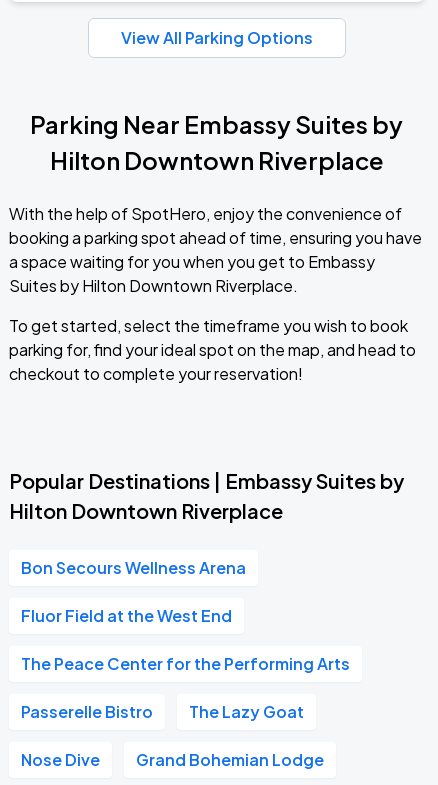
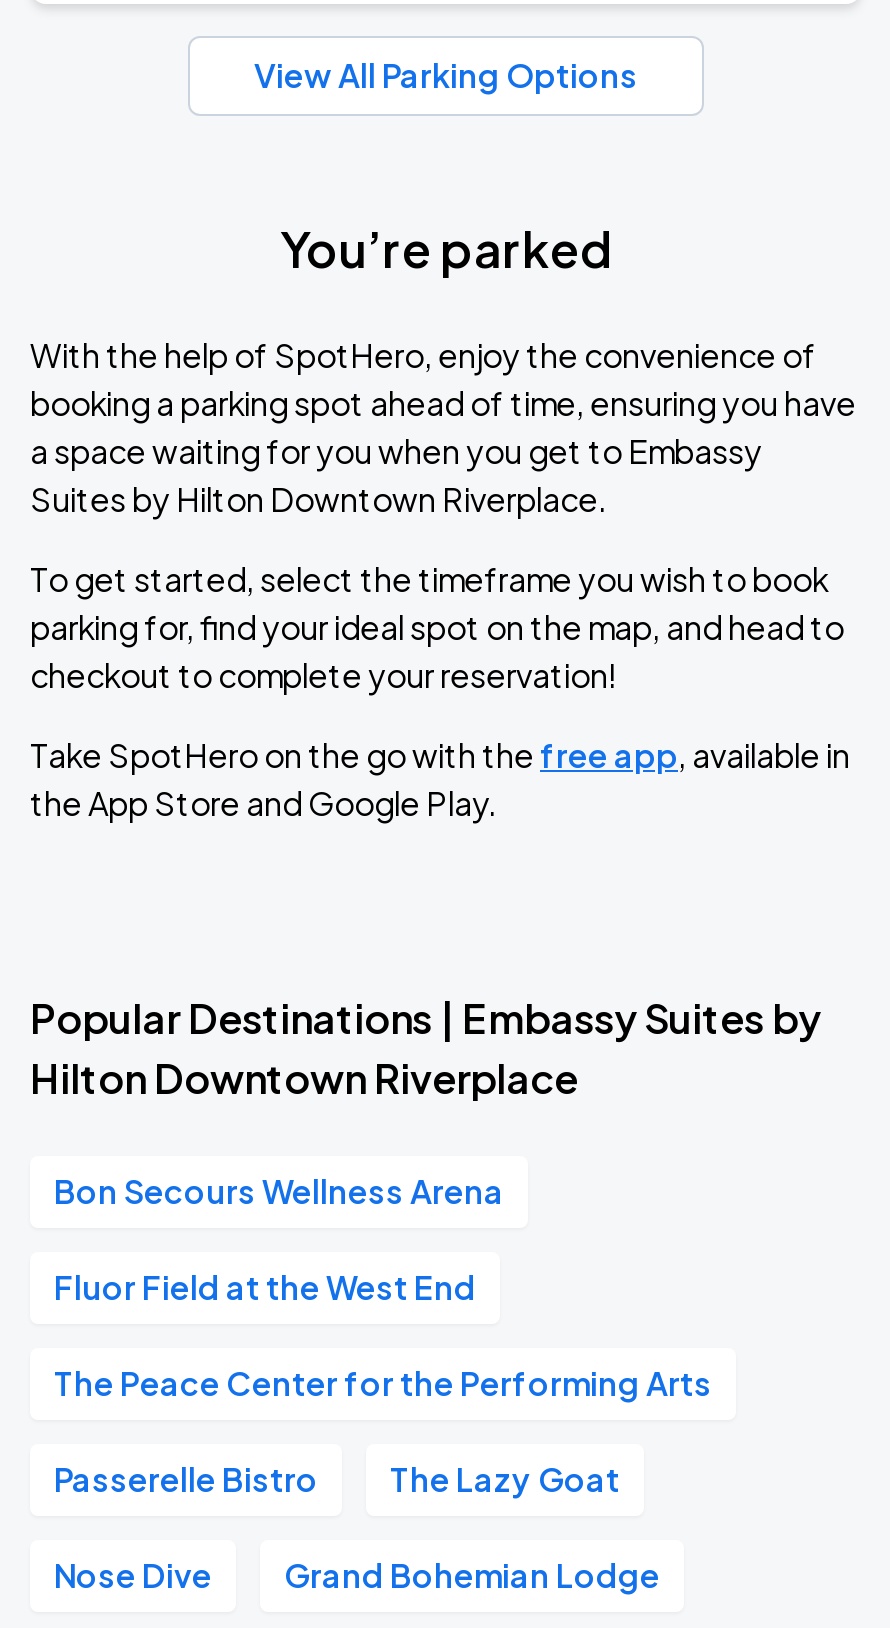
[30,109,403,175] Parking Near Embassy Suites by | Hilton Downtown Riverplace -> [280,218,612,278] You’re parked
moved [9,203,422,384] -> [30,334,856,696]: With the help of SpotHero, enjoy the convenience of | booking a parking spot ahead of time, ensuring you have | a space waiting for you when you get to Embassy | Suites by Hilton Downtown Riverplace. | To get started, select the timeframe you wish to book | parking for, find your ideal spot on the map, and head to | checkout to complete your reservation!
none -> [30,734,850,824] Take SpotHero on the go with the free app, available in | the App Store and Google Play.

